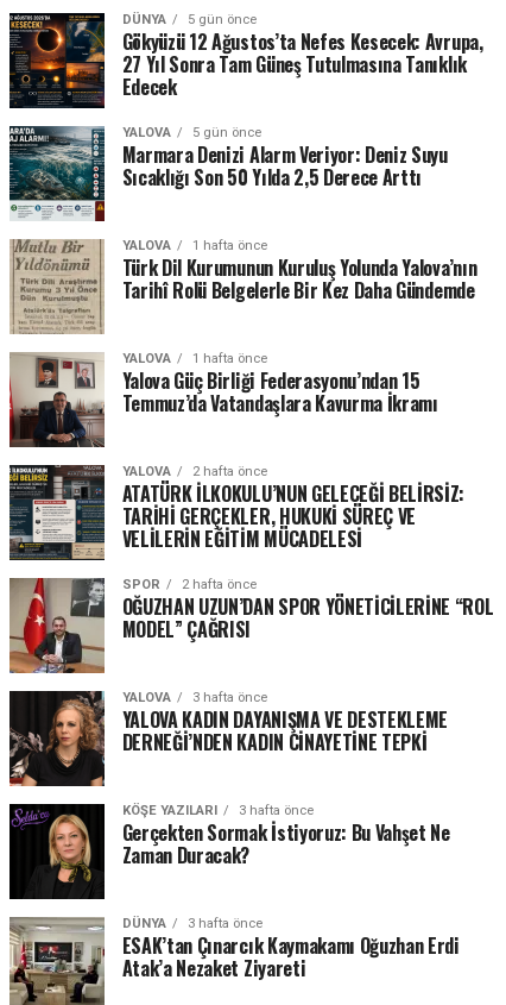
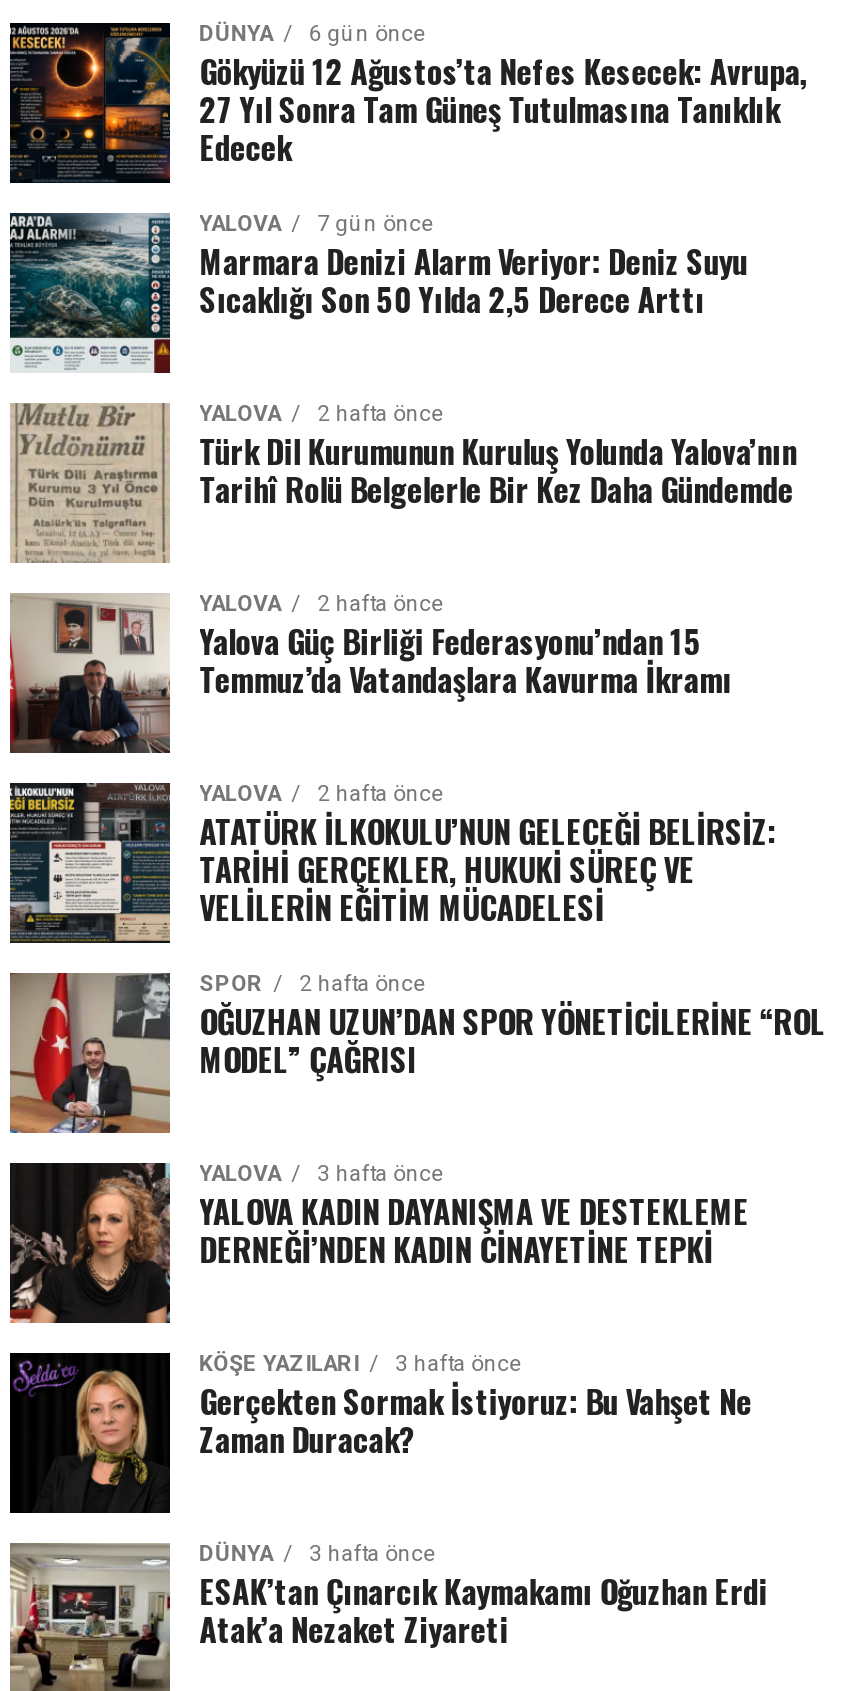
[122,12,256,27] DÜNYA 5 gün önce -> [199,21,425,47] DÜNYA 6 gün önce
[122,125,261,140] YALOVA 5 gün önce -> [199,211,433,237] YALOVA 7 gün önce
[122,238,267,253] YALOVA 1 hafta önce -> [199,401,443,427] YALOVA 2 hafta önce
[122,351,267,366] YALOVA 1 hafta önce -> [199,591,443,617] YALOVA 2 hafta önce

